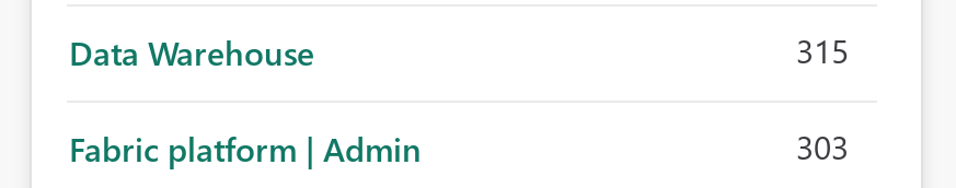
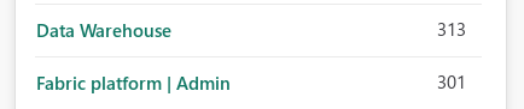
[796,27,849,71] 315 -> [437,16,466,40] 313
[796,124,849,167] 303 -> [437,69,466,93] 301

